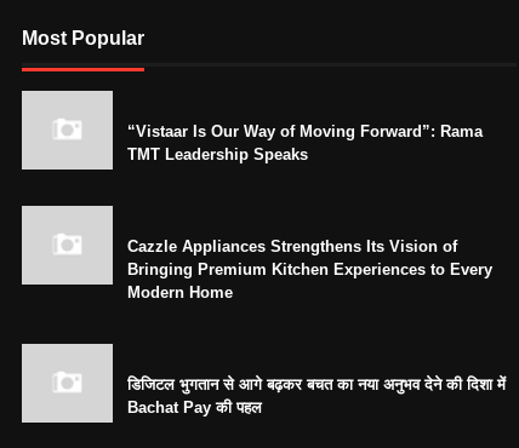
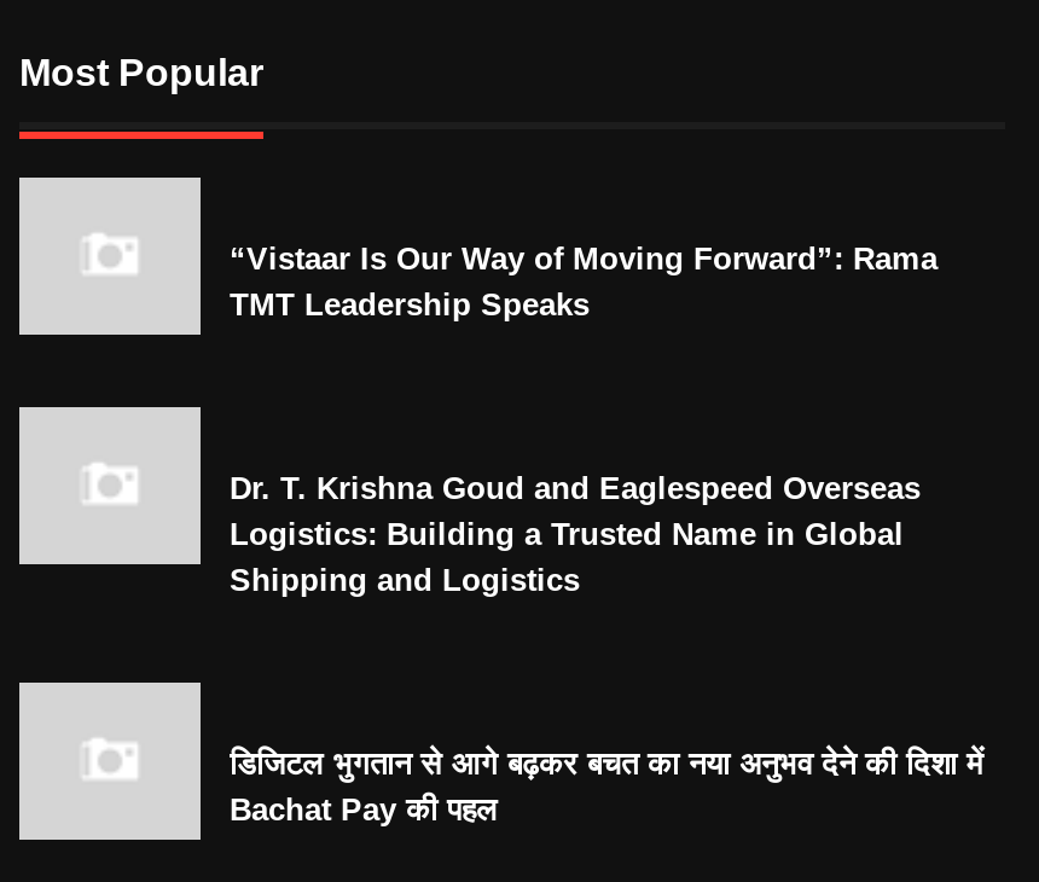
[127,238,492,302] Cazzle Appliances Strengthens Its Vision of | Bringing Premium Kitchen Experiences to Every | Modern Home -> [230,470,921,599] Dr. T. Krishna Goud and Eaglespeed Overseas | Logistics: Building a Trusted Name in Global | Shipping and Logistics

